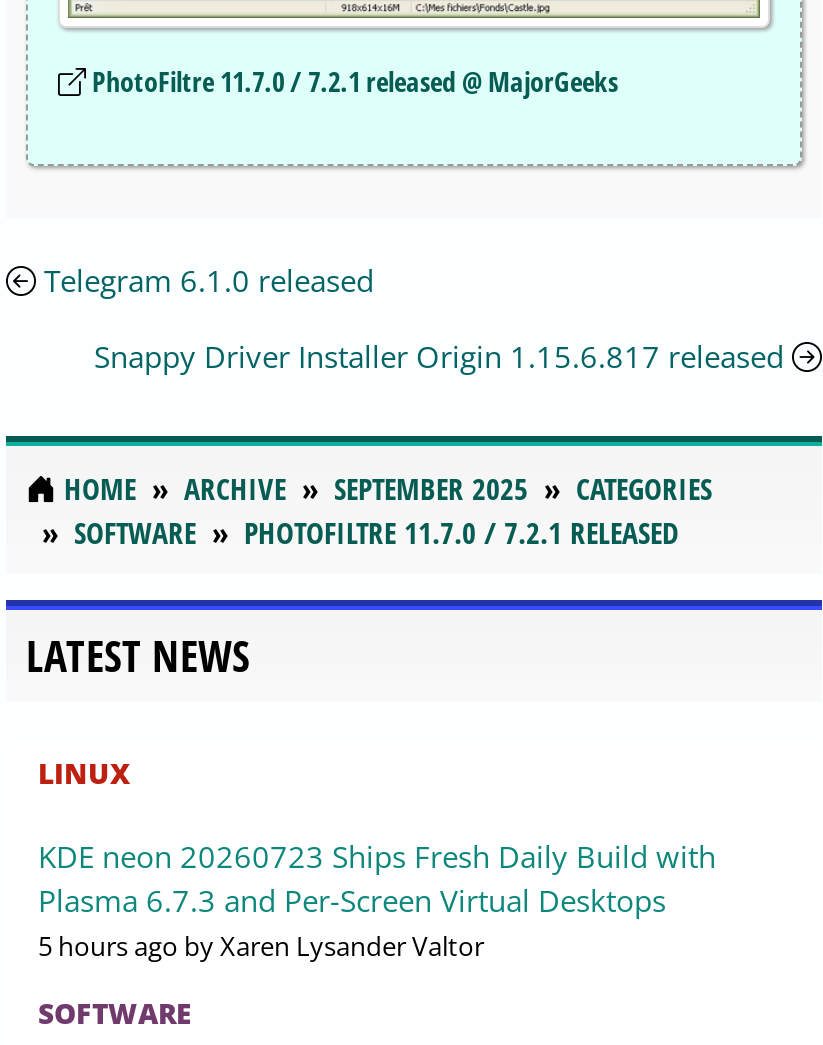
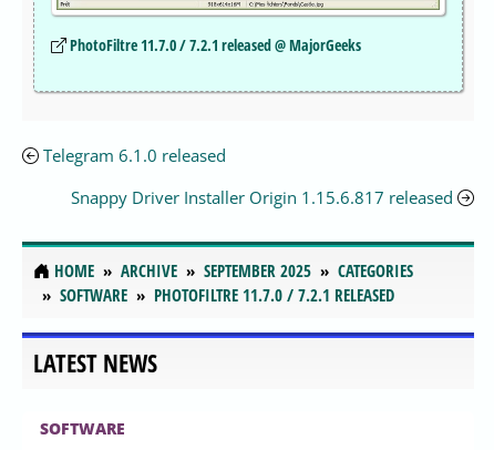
[38,753,716,963] LINUX | KDE neon 20260723 Ships Fresh Daily Build with | Plasma 6.7.3 and Per-Screen Virtual Desktops | 5 hours ago by Xaren Lysander Valtor -> none

